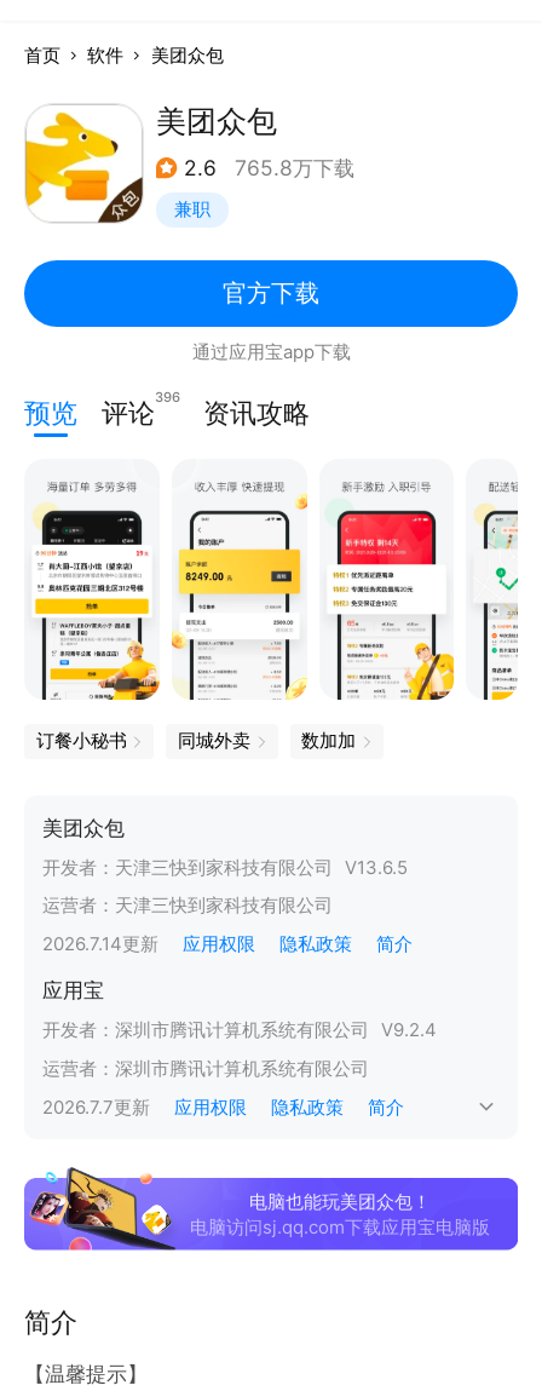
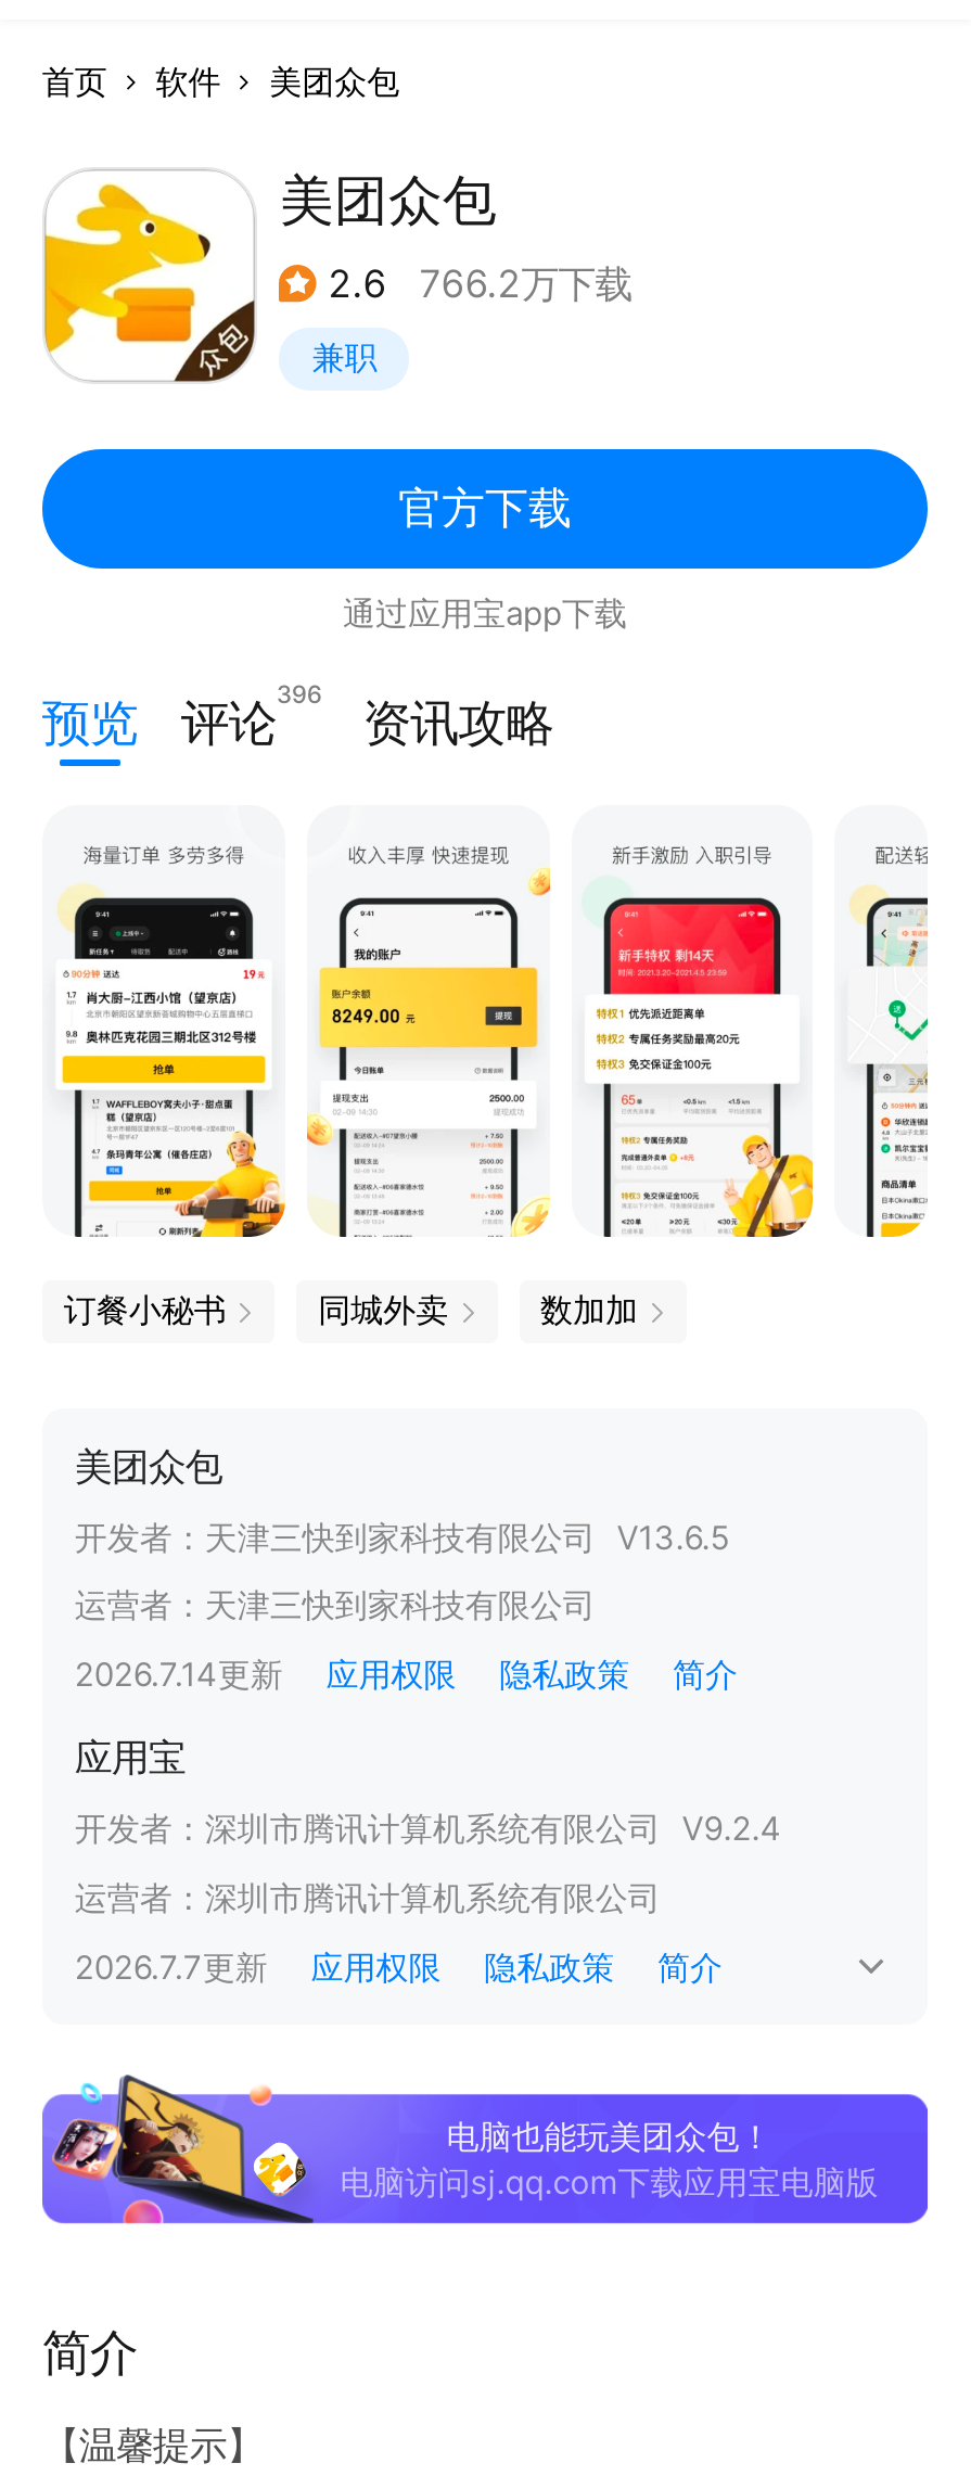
[184,155,354,181] 2.6 765.8万下载 -> [328,261,632,307] 2.6 766.2万下载

